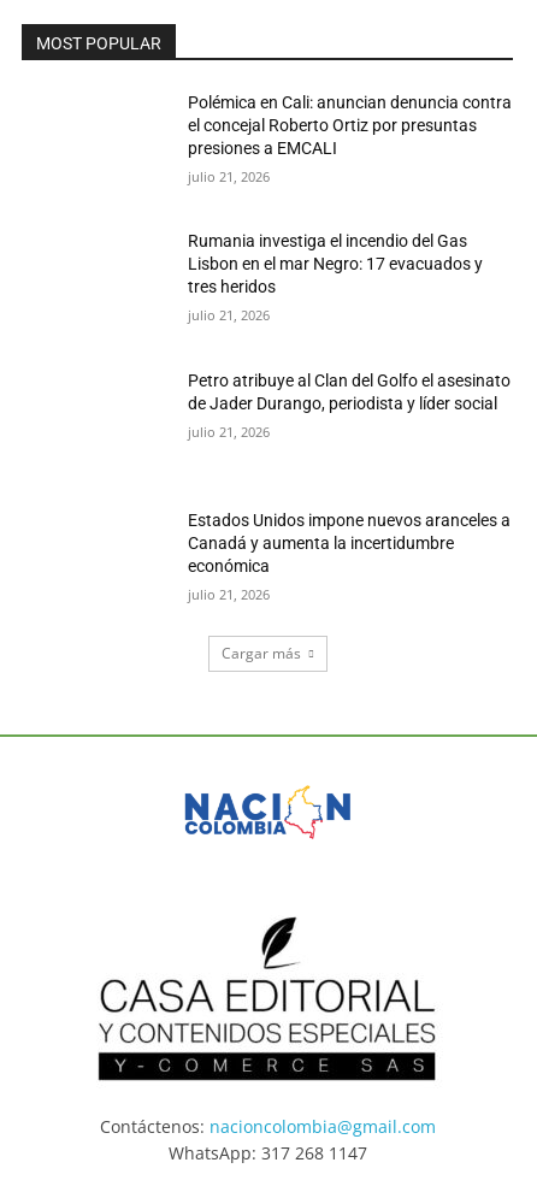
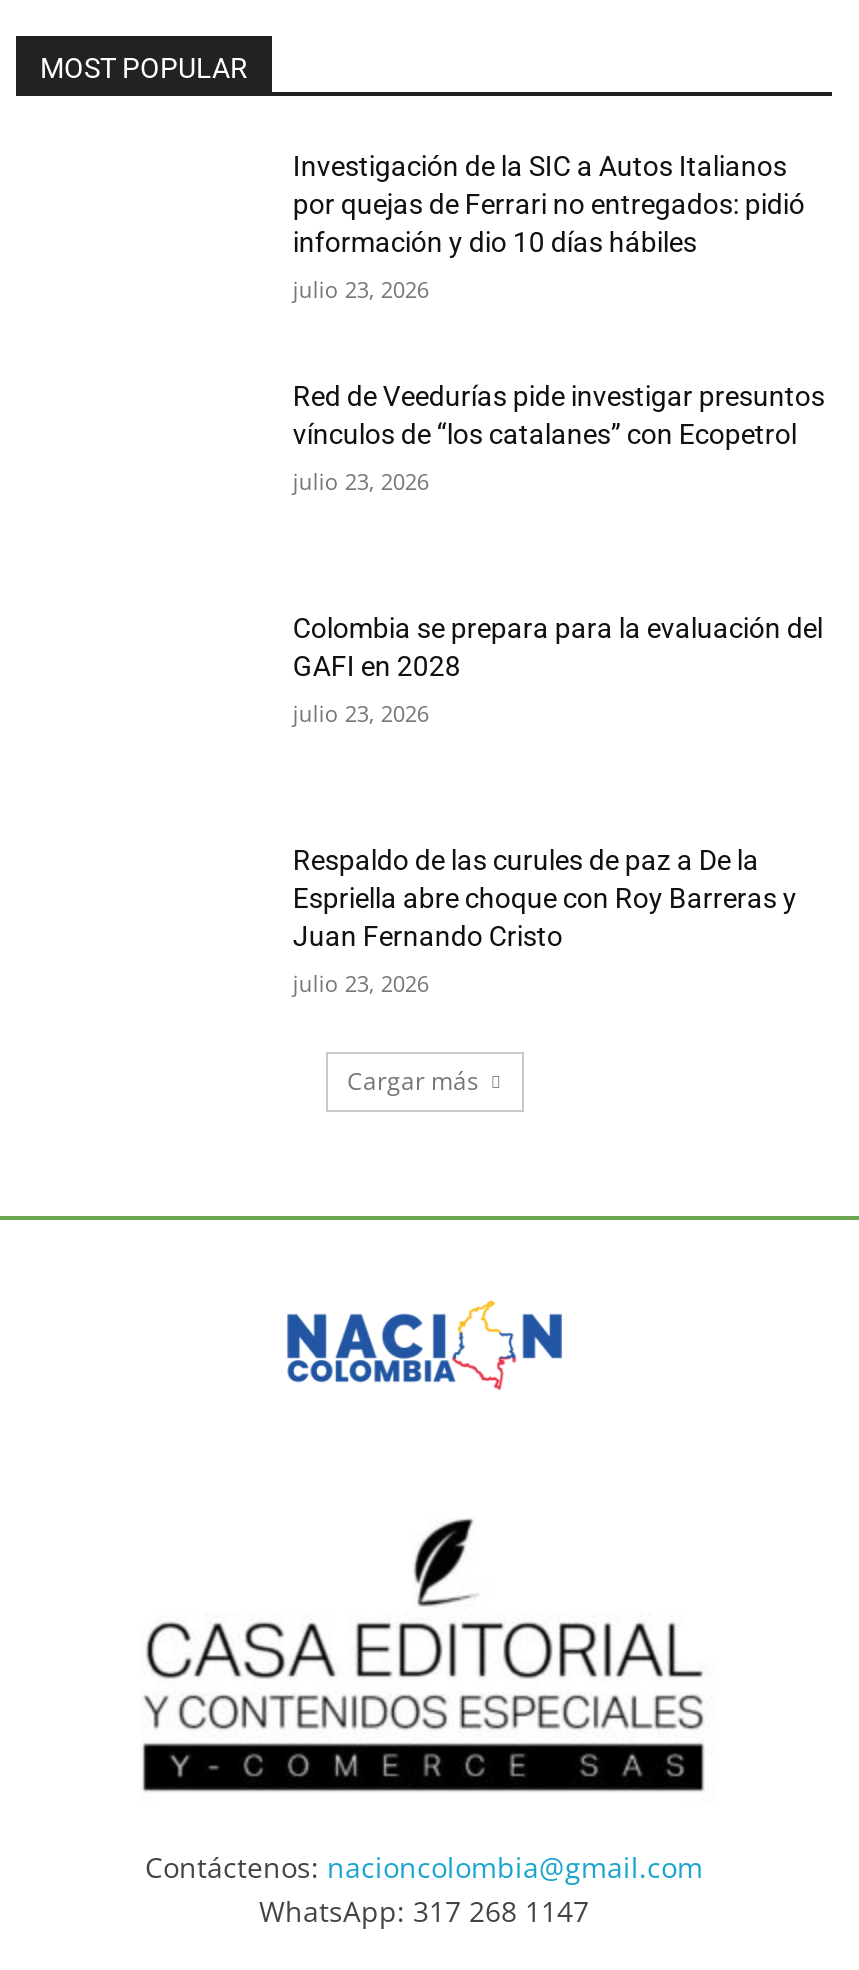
[188,92,512,157] Polémica en Cali: anuncian denuncia contra | el concejal Roberto Ortiz por presuntas | presiones a EMCALI -> [293,149,805,257] Investigación de la SIC a Autos Italianos | por quejas de Ferrari no entregados: pidió | información y dio 10 días hábiles
[188,167,270,185] julio 21, 2026 -> [293,273,429,303] julio 23, 2026
[188,232,483,297] Rumania investiga el incendio del Gas | Lisbon en el mar Negro: 17 evacuados y | tres heridos -> [293,381,825,451] Red de Veedurías pide investigar presuntos | vínculos de “los catalanes” con Ecopetrol
[188,306,270,324] julio 21, 2026 -> [293,467,429,497] julio 23, 2026
[188,371,511,413] Petro atribuye al Clan del Golfo el asesinato | de Jader Durango, periodista y líder social -> [293,612,823,682] Colombia se prepara para la evaluación del | GAFI en 2028
[188,423,270,441] julio 21, 2026 -> [293,698,429,728] julio 23, 2026
[188,510,511,575] Estados Unidos impone nuevos aranceles a | Canadá y aumenta la incertidumbre | económica -> [293,844,797,952] Respaldo de las curules de paz a De la | Espriella abre choque con Roy Barreras y | Juan Fernando Cristo
[188,585,270,603] julio 21, 2026 -> [293,968,429,998] julio 23, 2026

